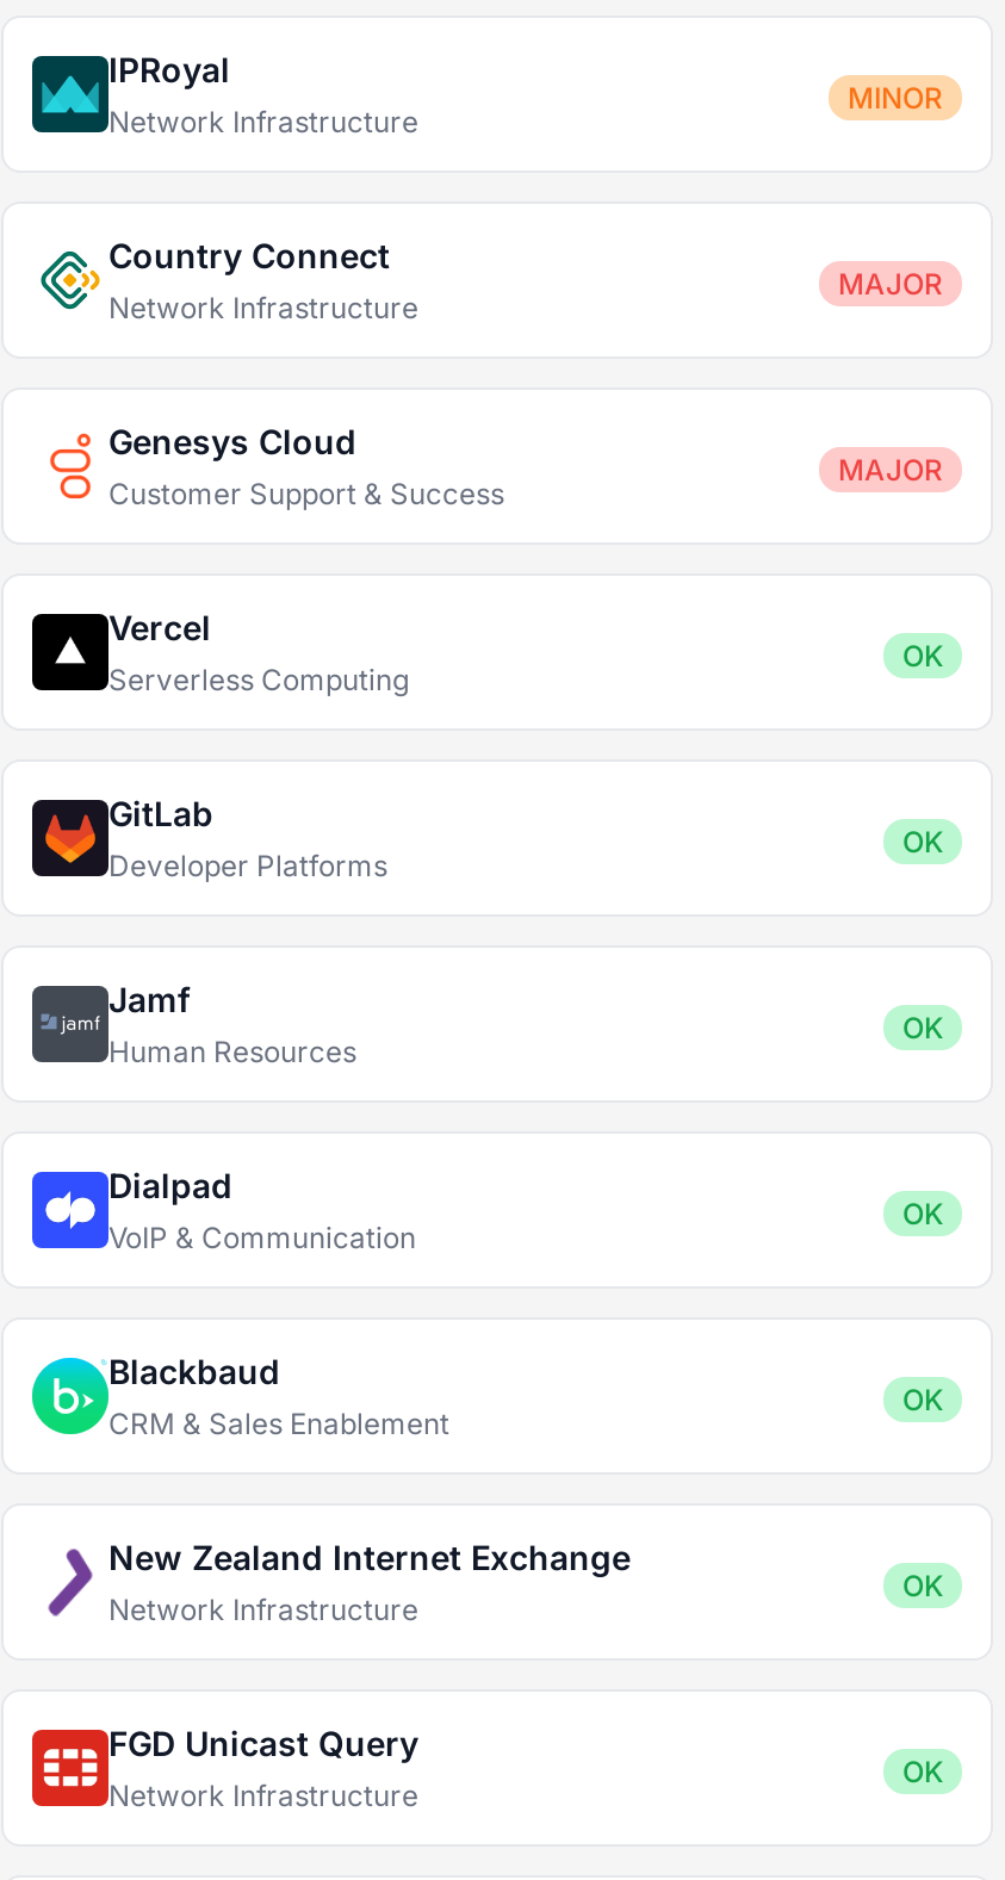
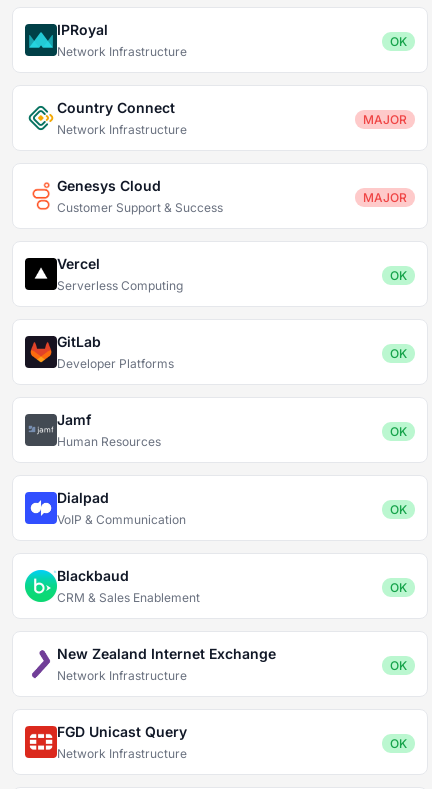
[848,80,943,116] MINOR -> [390,34,407,49] OK

